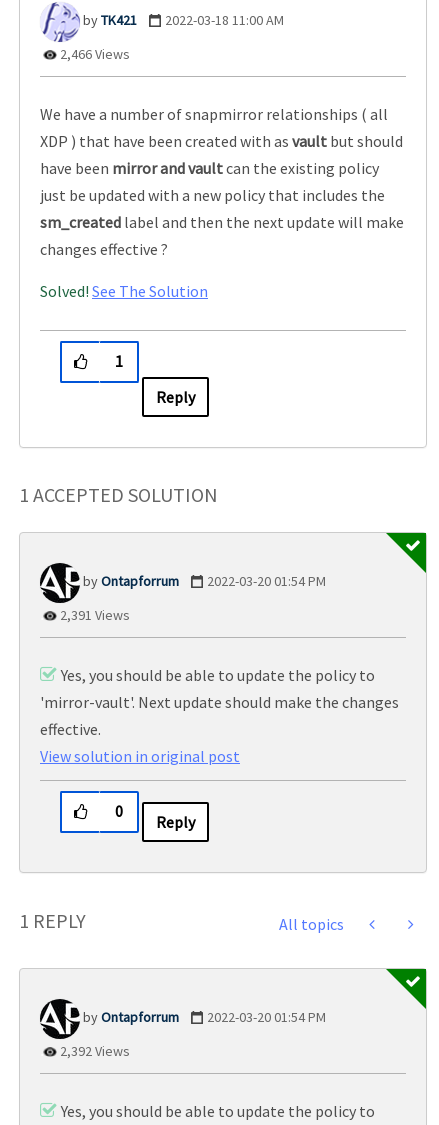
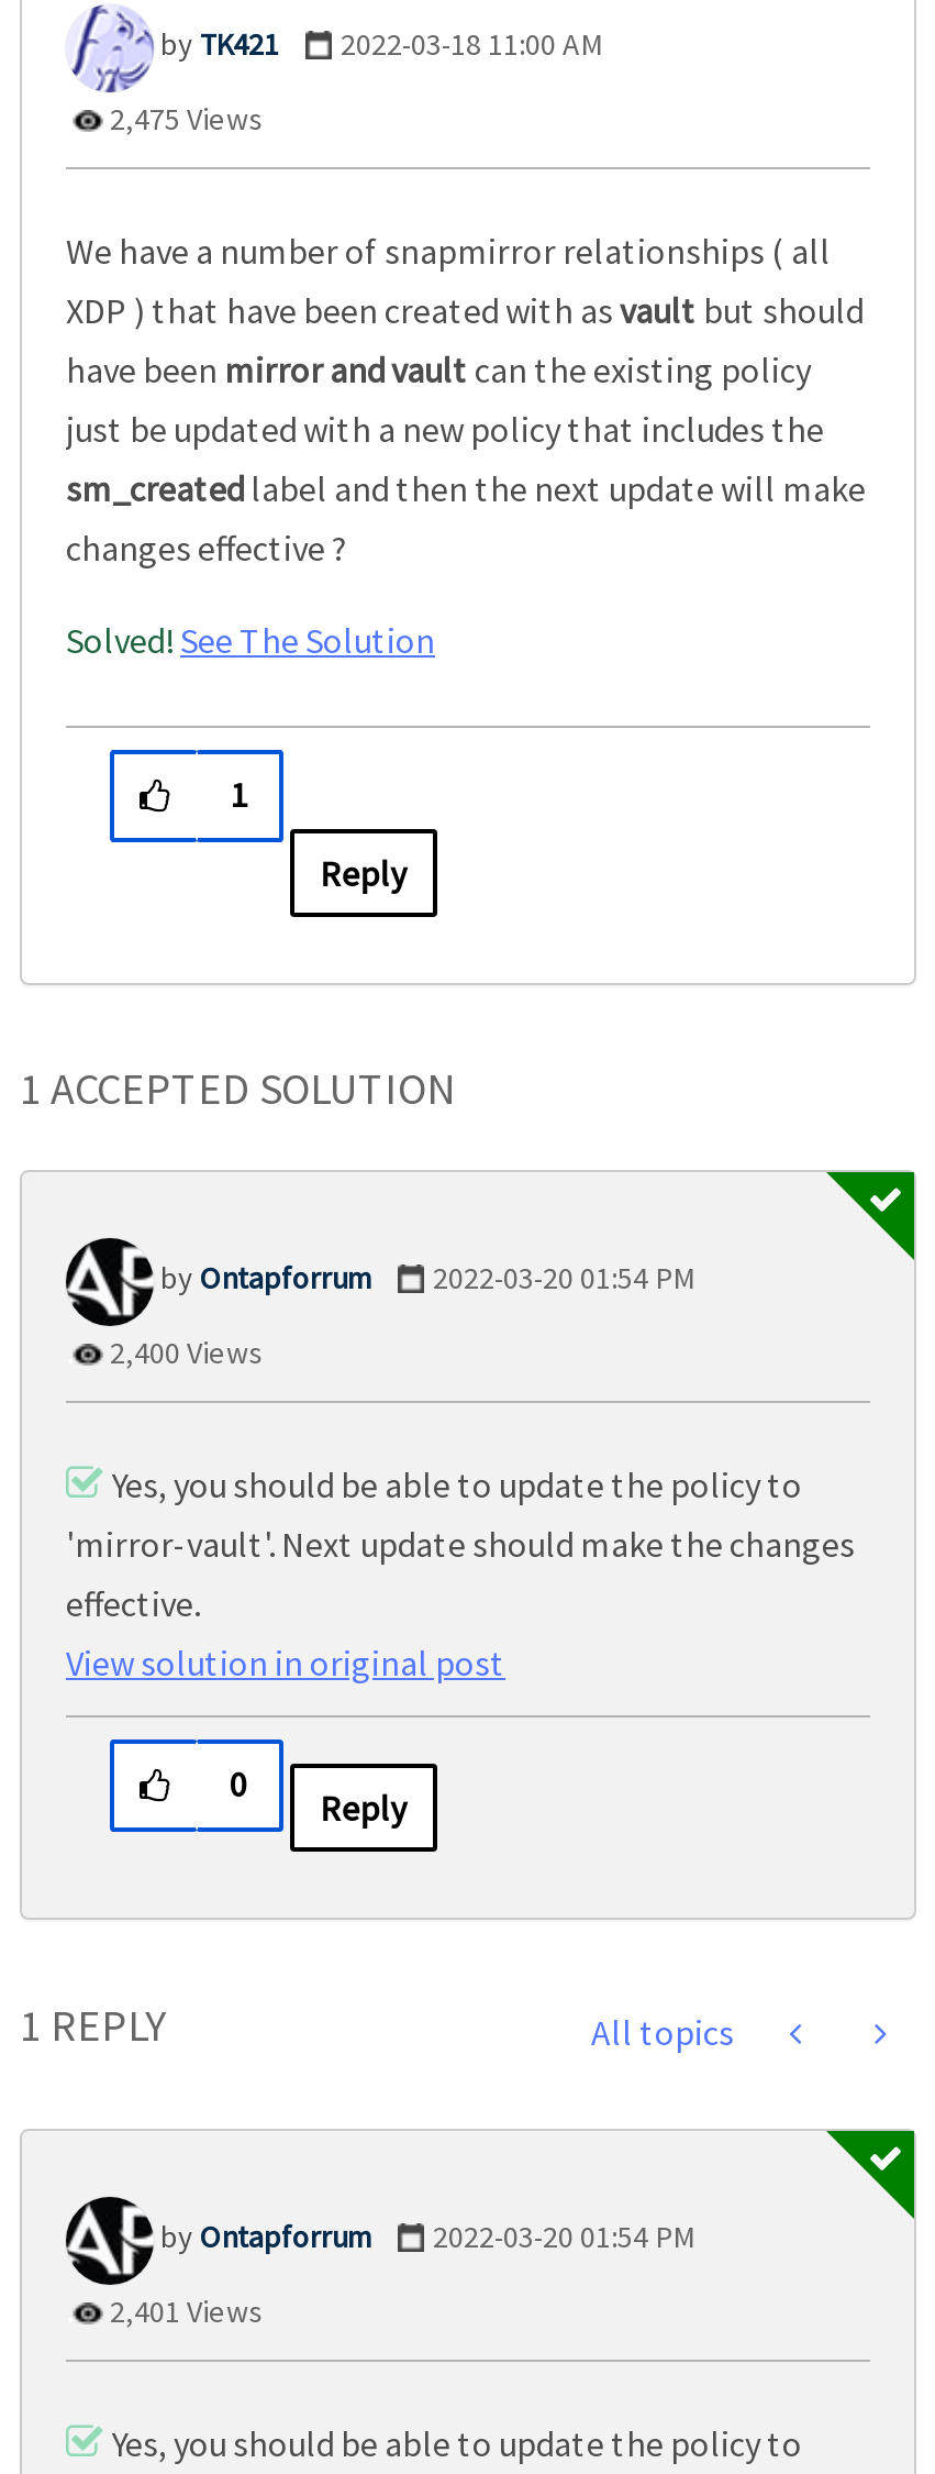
[57,45,130,63] 2,466 Views -> [103,99,264,139] 2,475 Views
[57,606,130,624] 2,391 Views -> [103,1332,264,1371] 2,400 Views
[57,1042,130,1060] 2,392 Views -> [103,2291,264,2330] 2,401 Views

